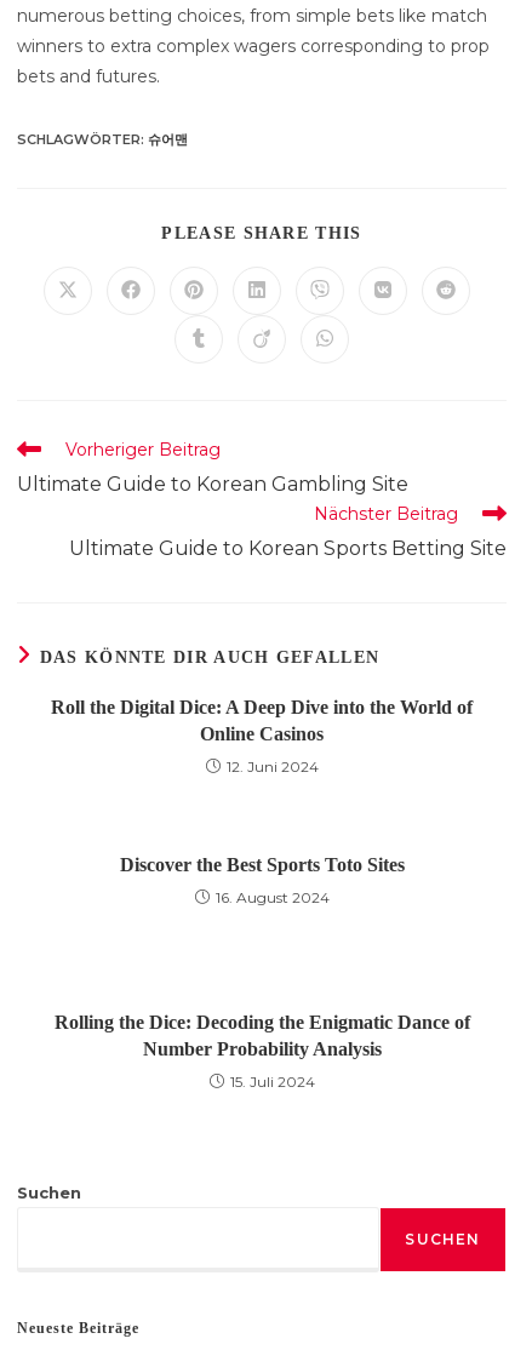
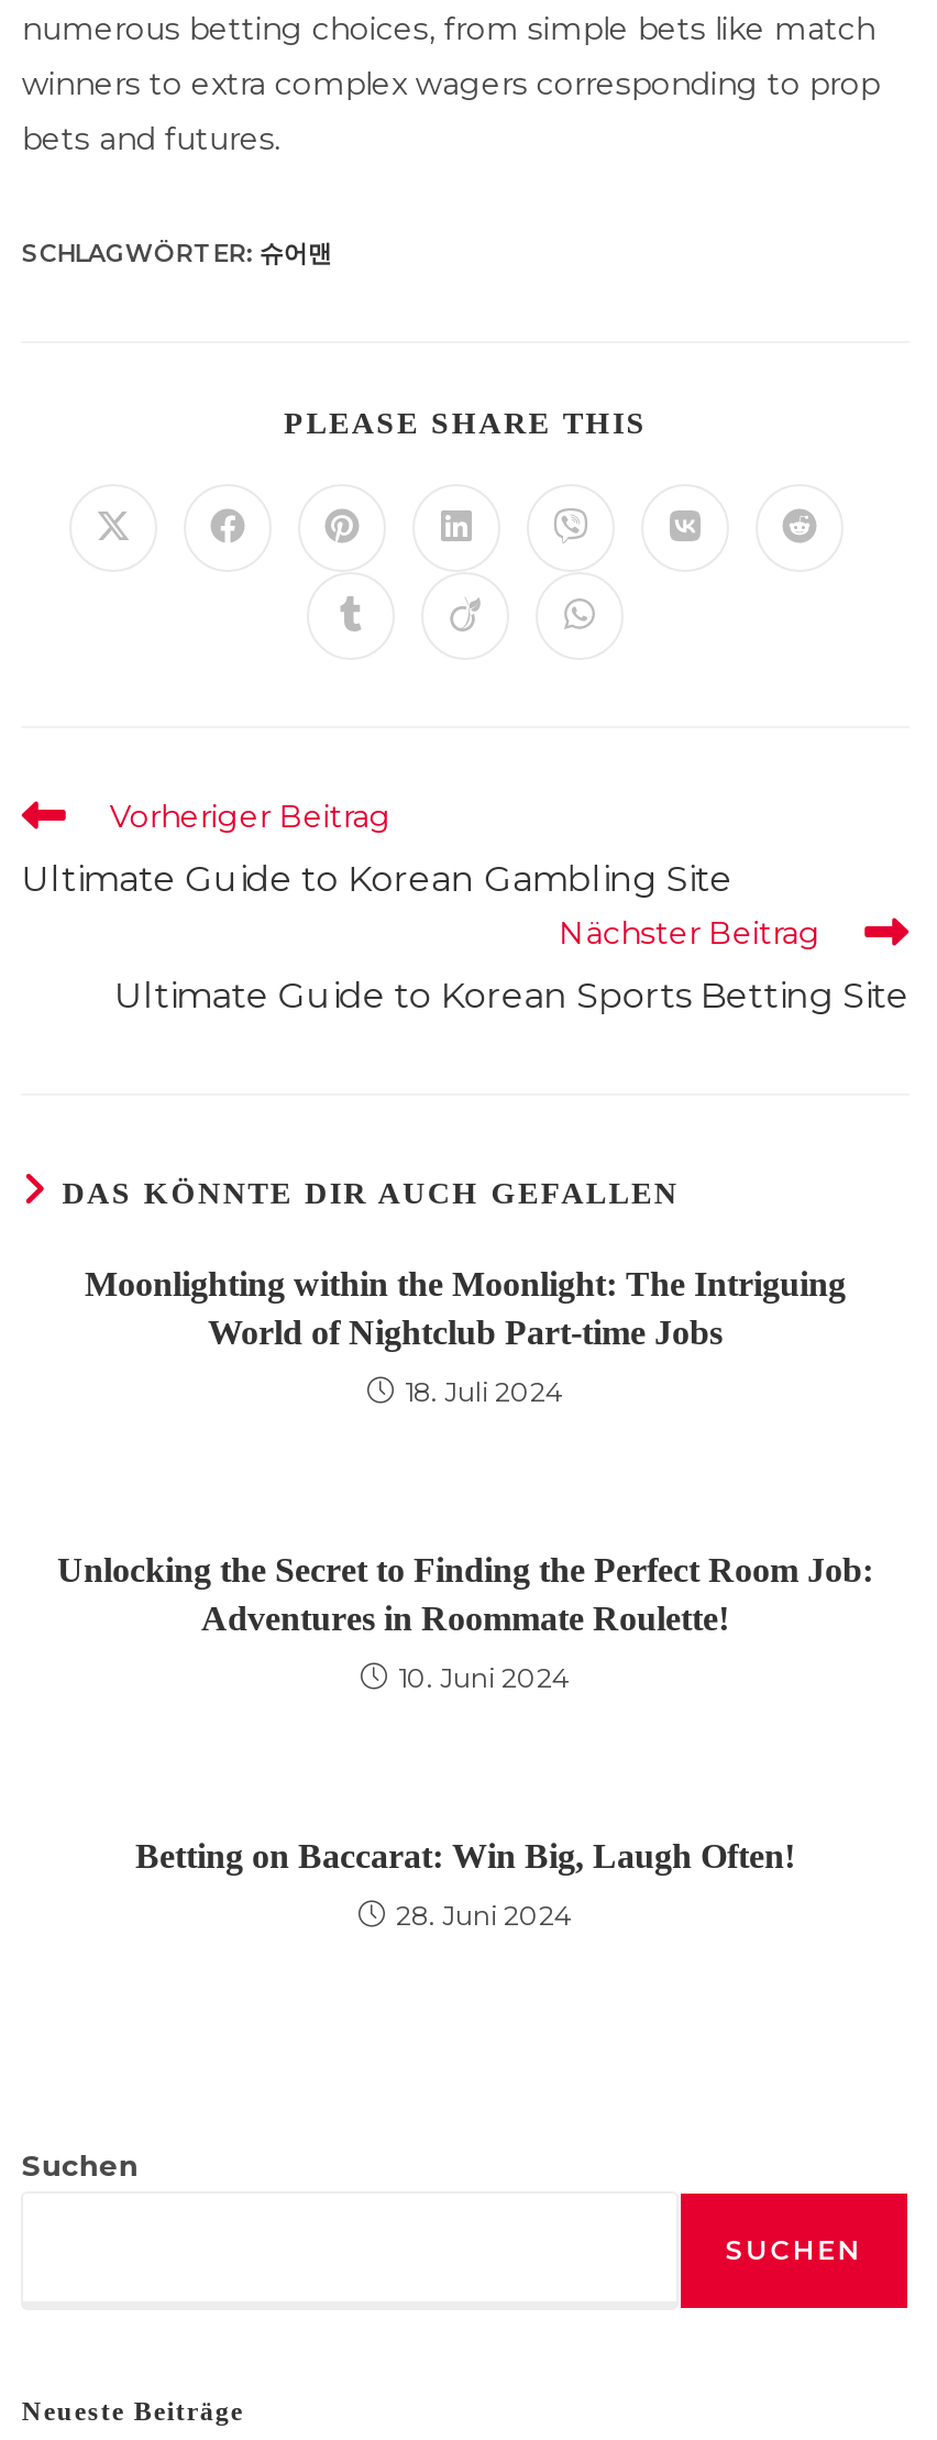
[51,697,473,744] Roll the Digital Dice: A Deep Dive into the World of | Online Casinos -> [85,1265,846,1351] Moonlighting within the Moonlight: The Intriguing | World of Nightclub Part-time Jobs
[226,757,318,776] 12. Juni 2024 -> [405,1375,563,1408] 18. Juli 2024
[119,854,404,875] Discover the Best Sports Toto Sites -> [57,1551,873,1637] Unlocking the Secret to Finding the Perfect Room Job: | Adventures in Roommate Roulette!
[215,888,329,906] 16. August 2024 -> [398,1661,570,1694] 10. Juni 2024
[54,1012,470,1059] Rolling the Dice: Decoding the Enigmatic Dance of | Number Probability Analysis -> [135,1837,795,1875] Betting on Baccarat: Win Big, Laugh Often!
[230,1072,314,1091] 15. Juli 2024 -> [396,1899,572,1932] 28. Juni 2024

